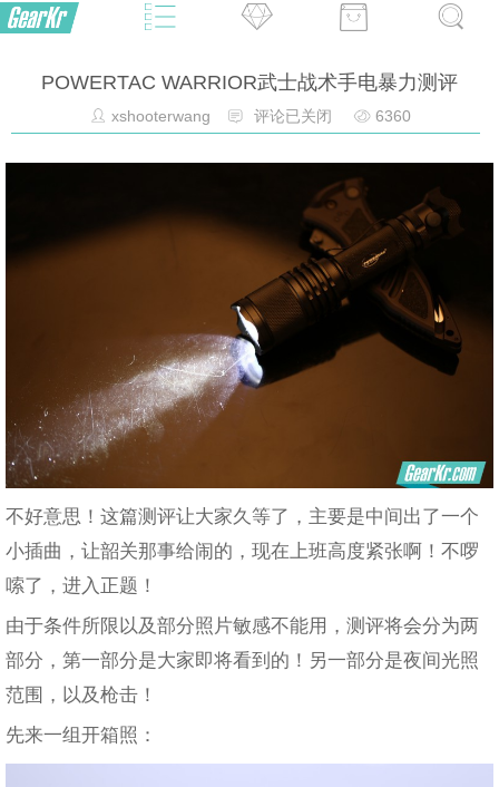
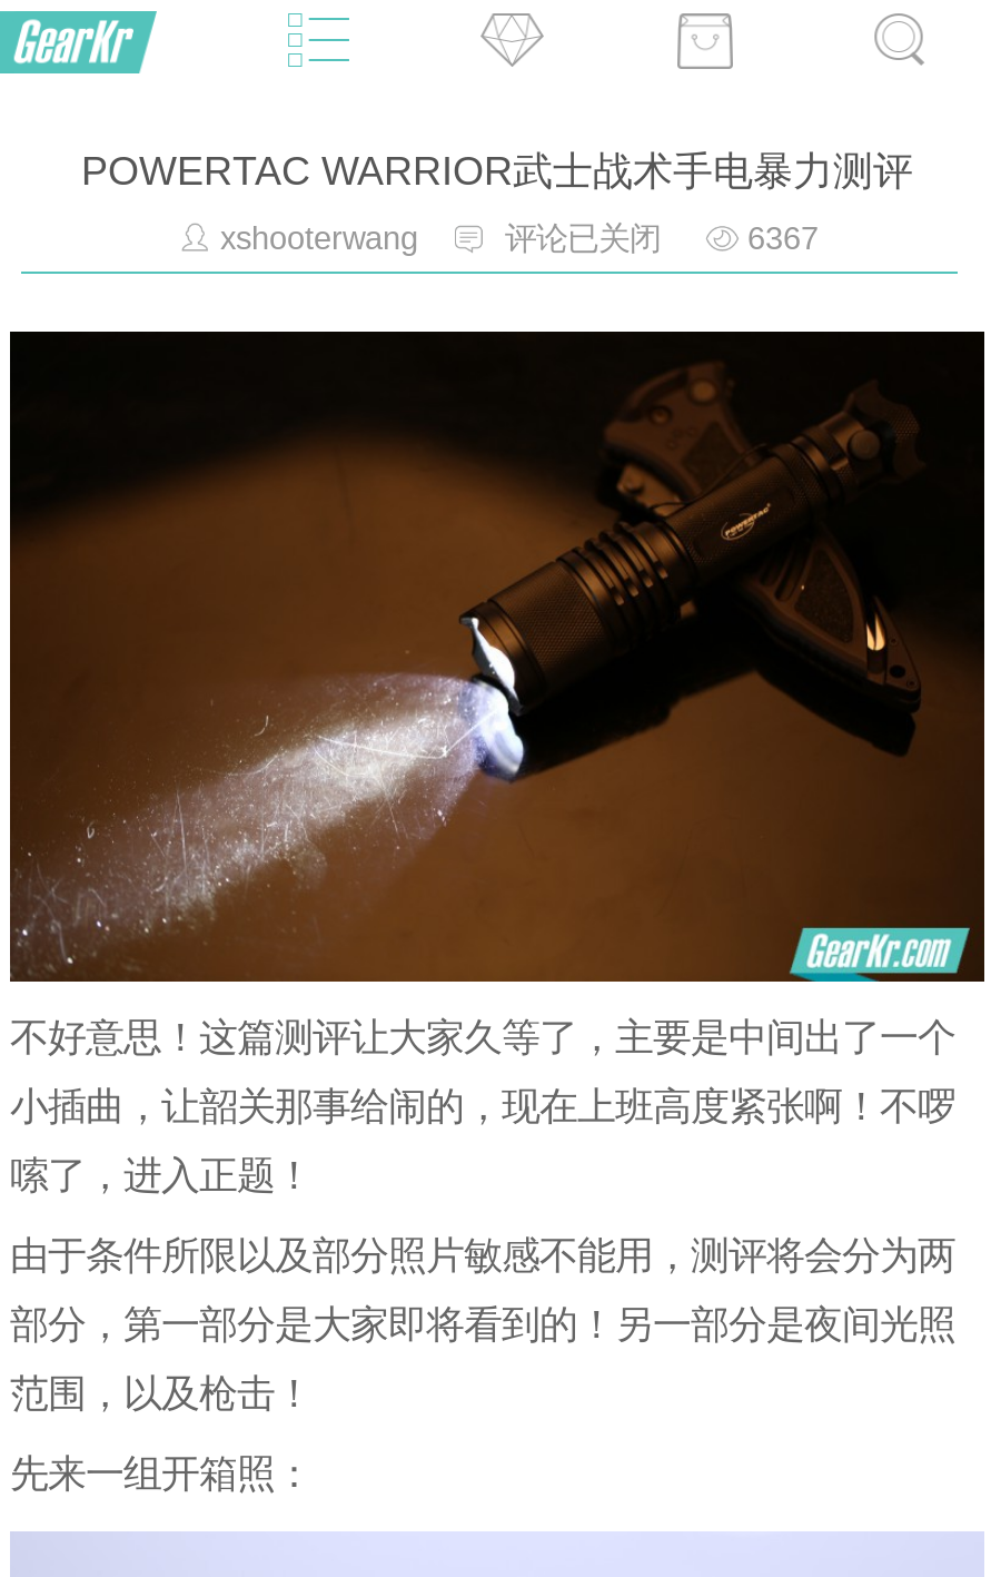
[370,107,410,125] 6360 -> [739,220,819,256] 6367

